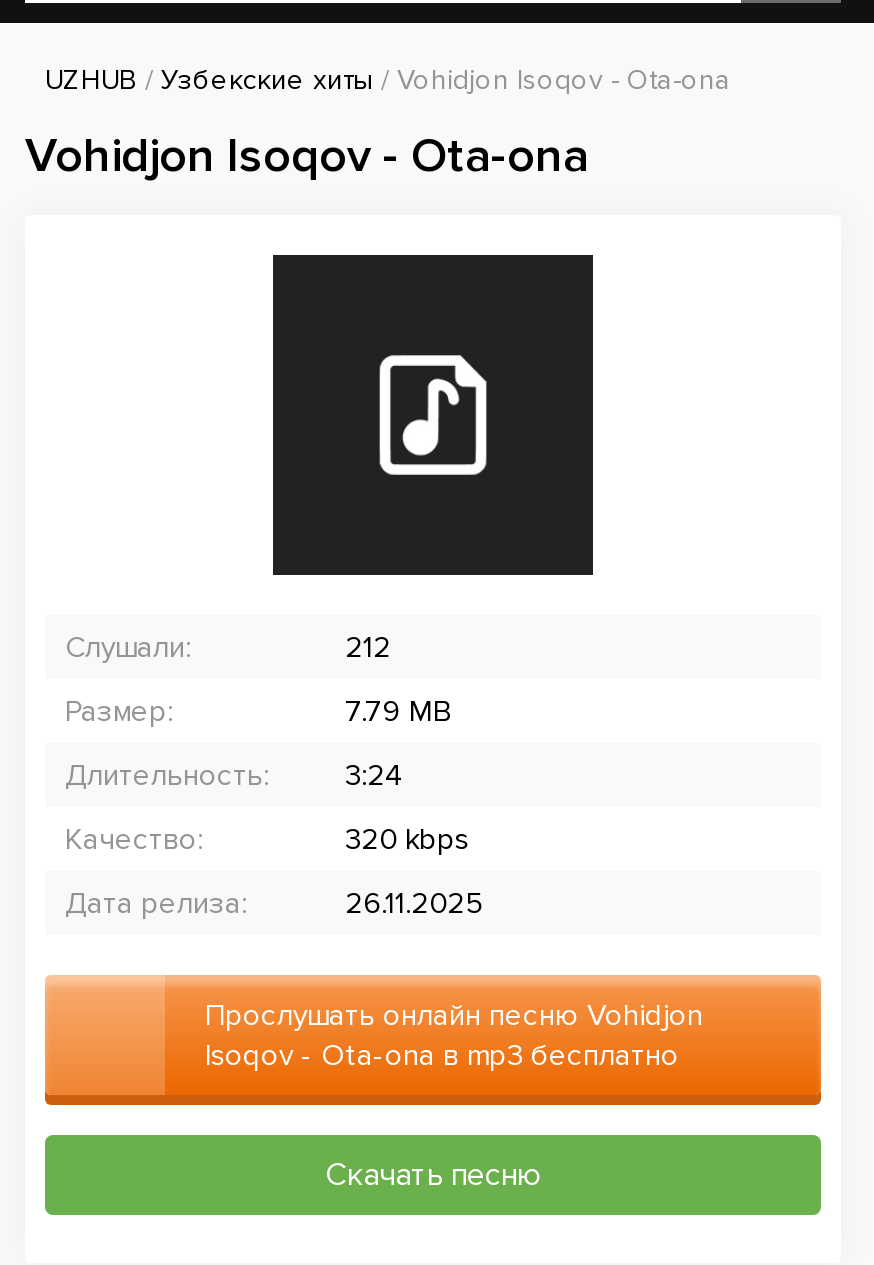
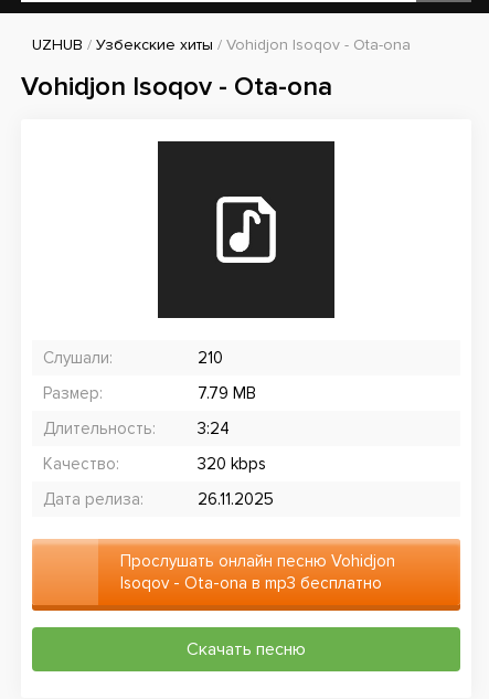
[345,629,391,665] 212 -> [198,348,223,368] 210

